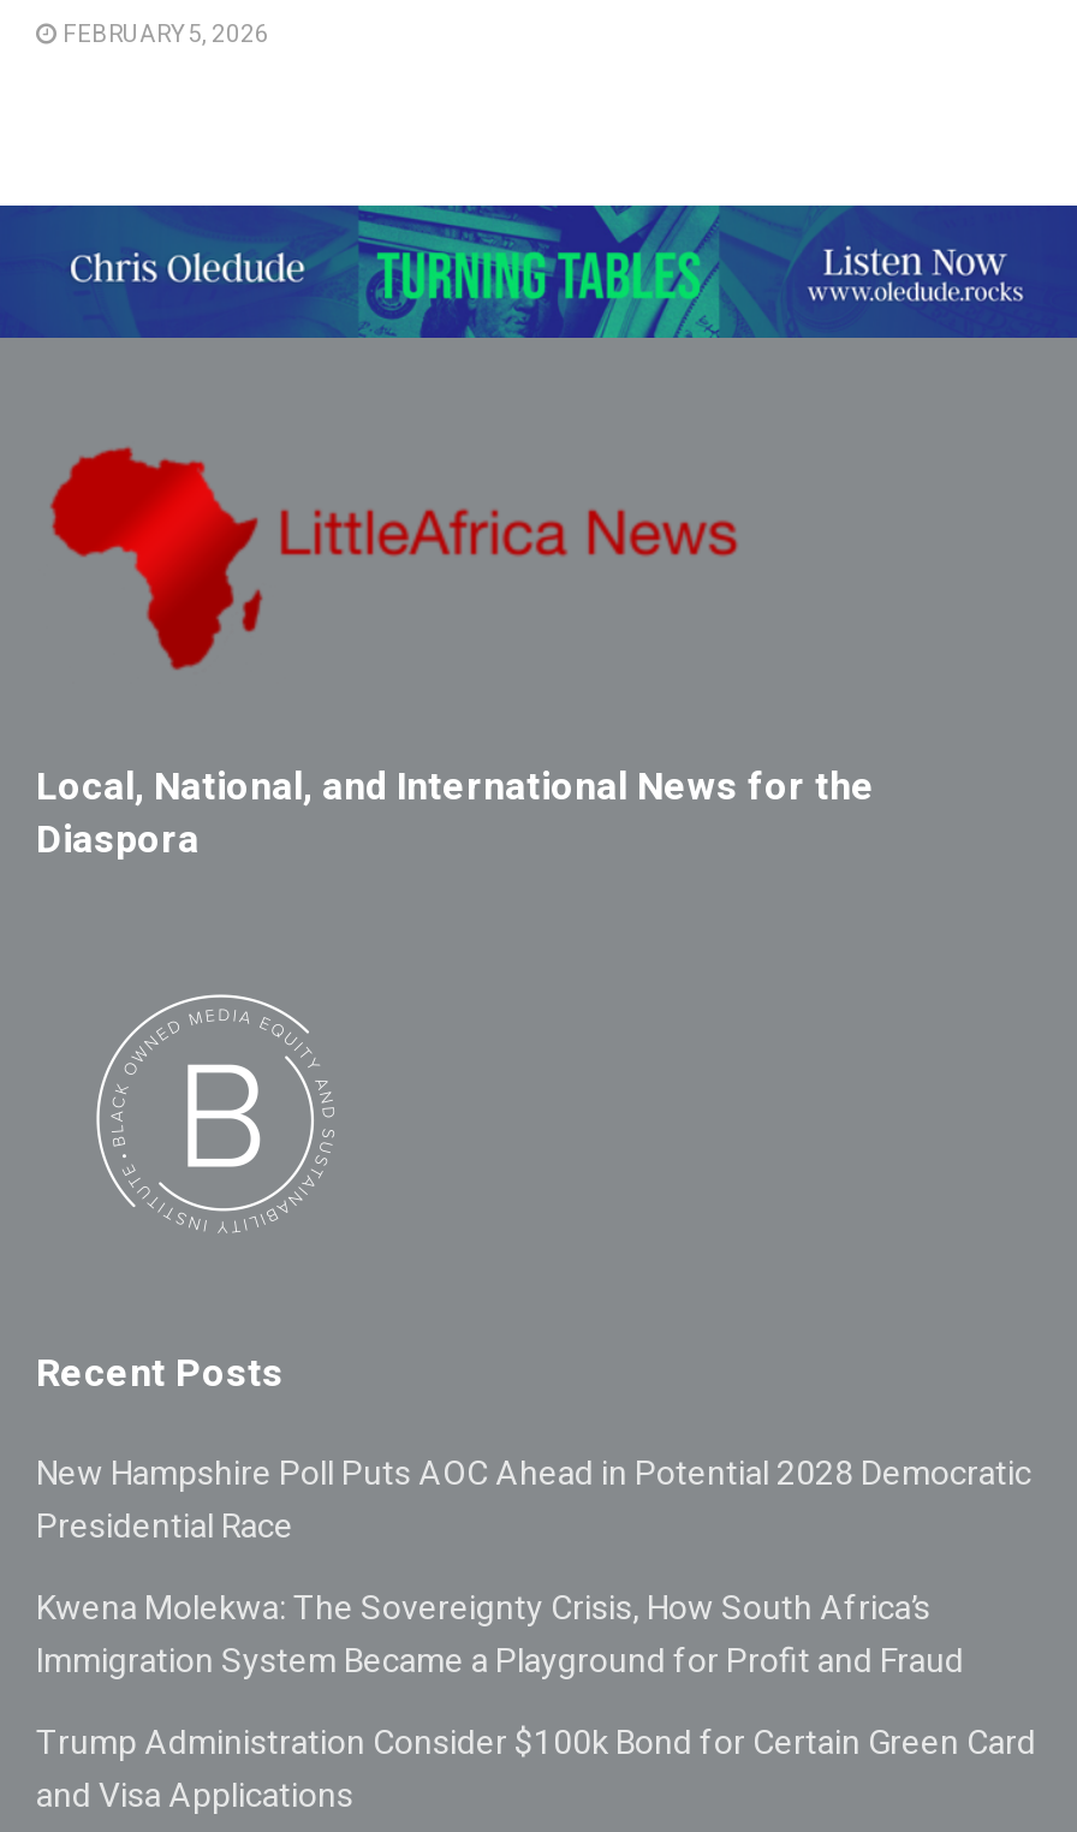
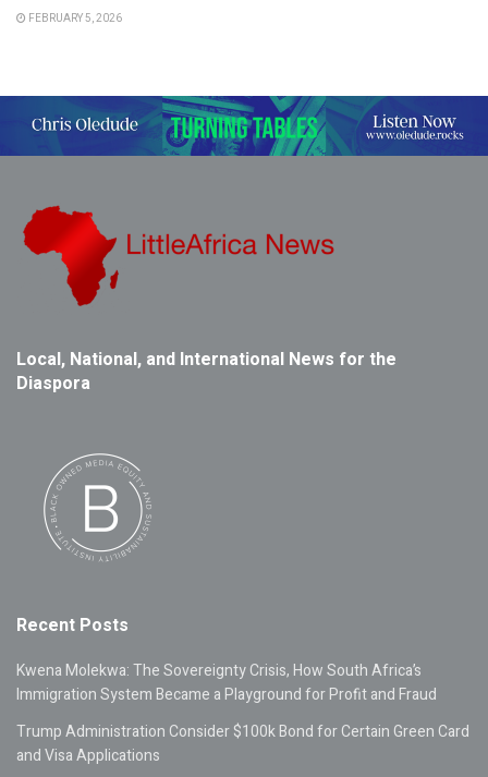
[36,1449,1031,1552] New Hampshire Poll Puts AOC Ahead in Potential 2028 Democratic | Presidential Race -> none

